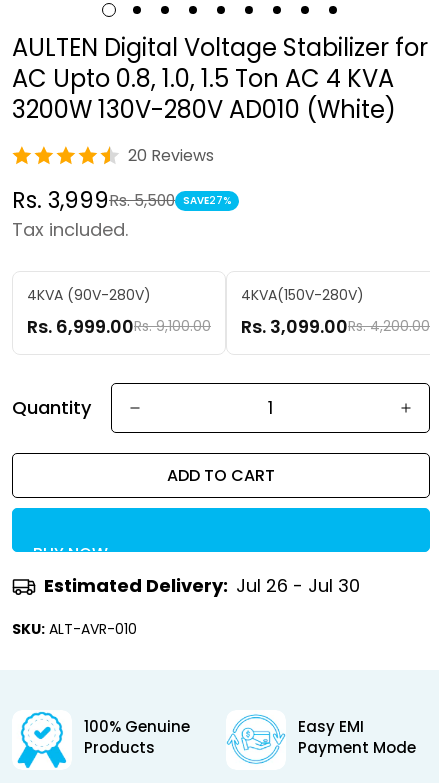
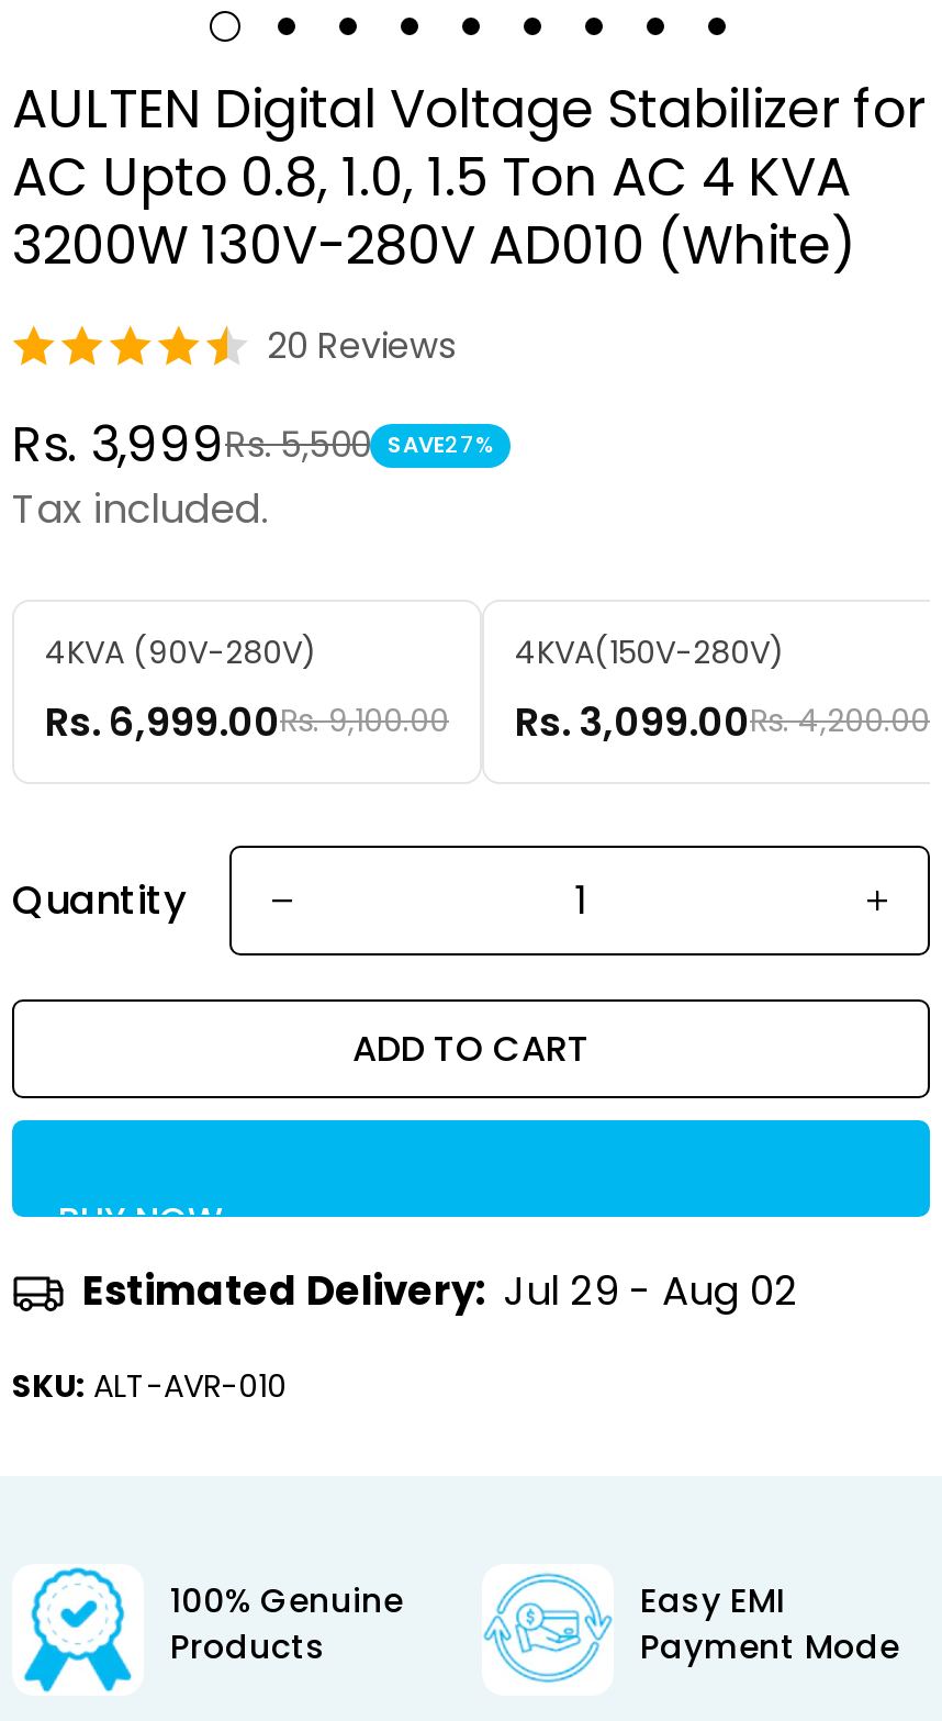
[44,573,360,598] Estimated Delivery: Jul 26 - Jul 30 -> [82,1263,798,1318] Estimated Delivery: Jul 29 - Aug 02

